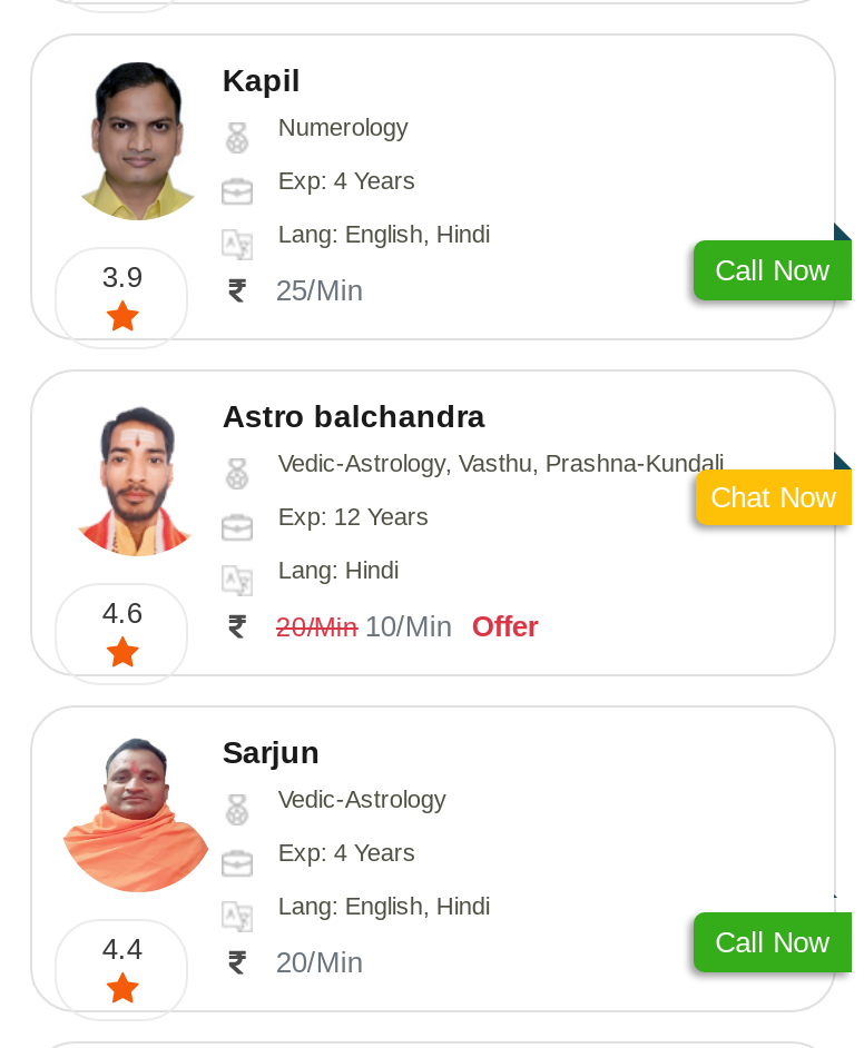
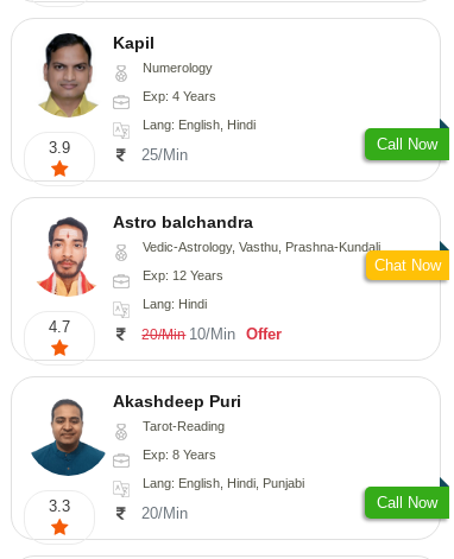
[102,595,142,629] 4.6 -> [49,318,71,335] 4.7
[61,733,447,894] [image] | Sarjun | Vedic-Astrology -> [30,391,242,477] [image] | Akashdeep Puri | Tarot-Reading
[278,838,416,865] Exp: 4 Years -> [143,447,217,461] Exp: 8 Years
[278,891,490,918] Lang: English, Hindi -> [143,475,305,490] Lang: English, Hindi, Punjabi
[102,931,142,965] 4.4 -> [49,497,71,515] 3.3

